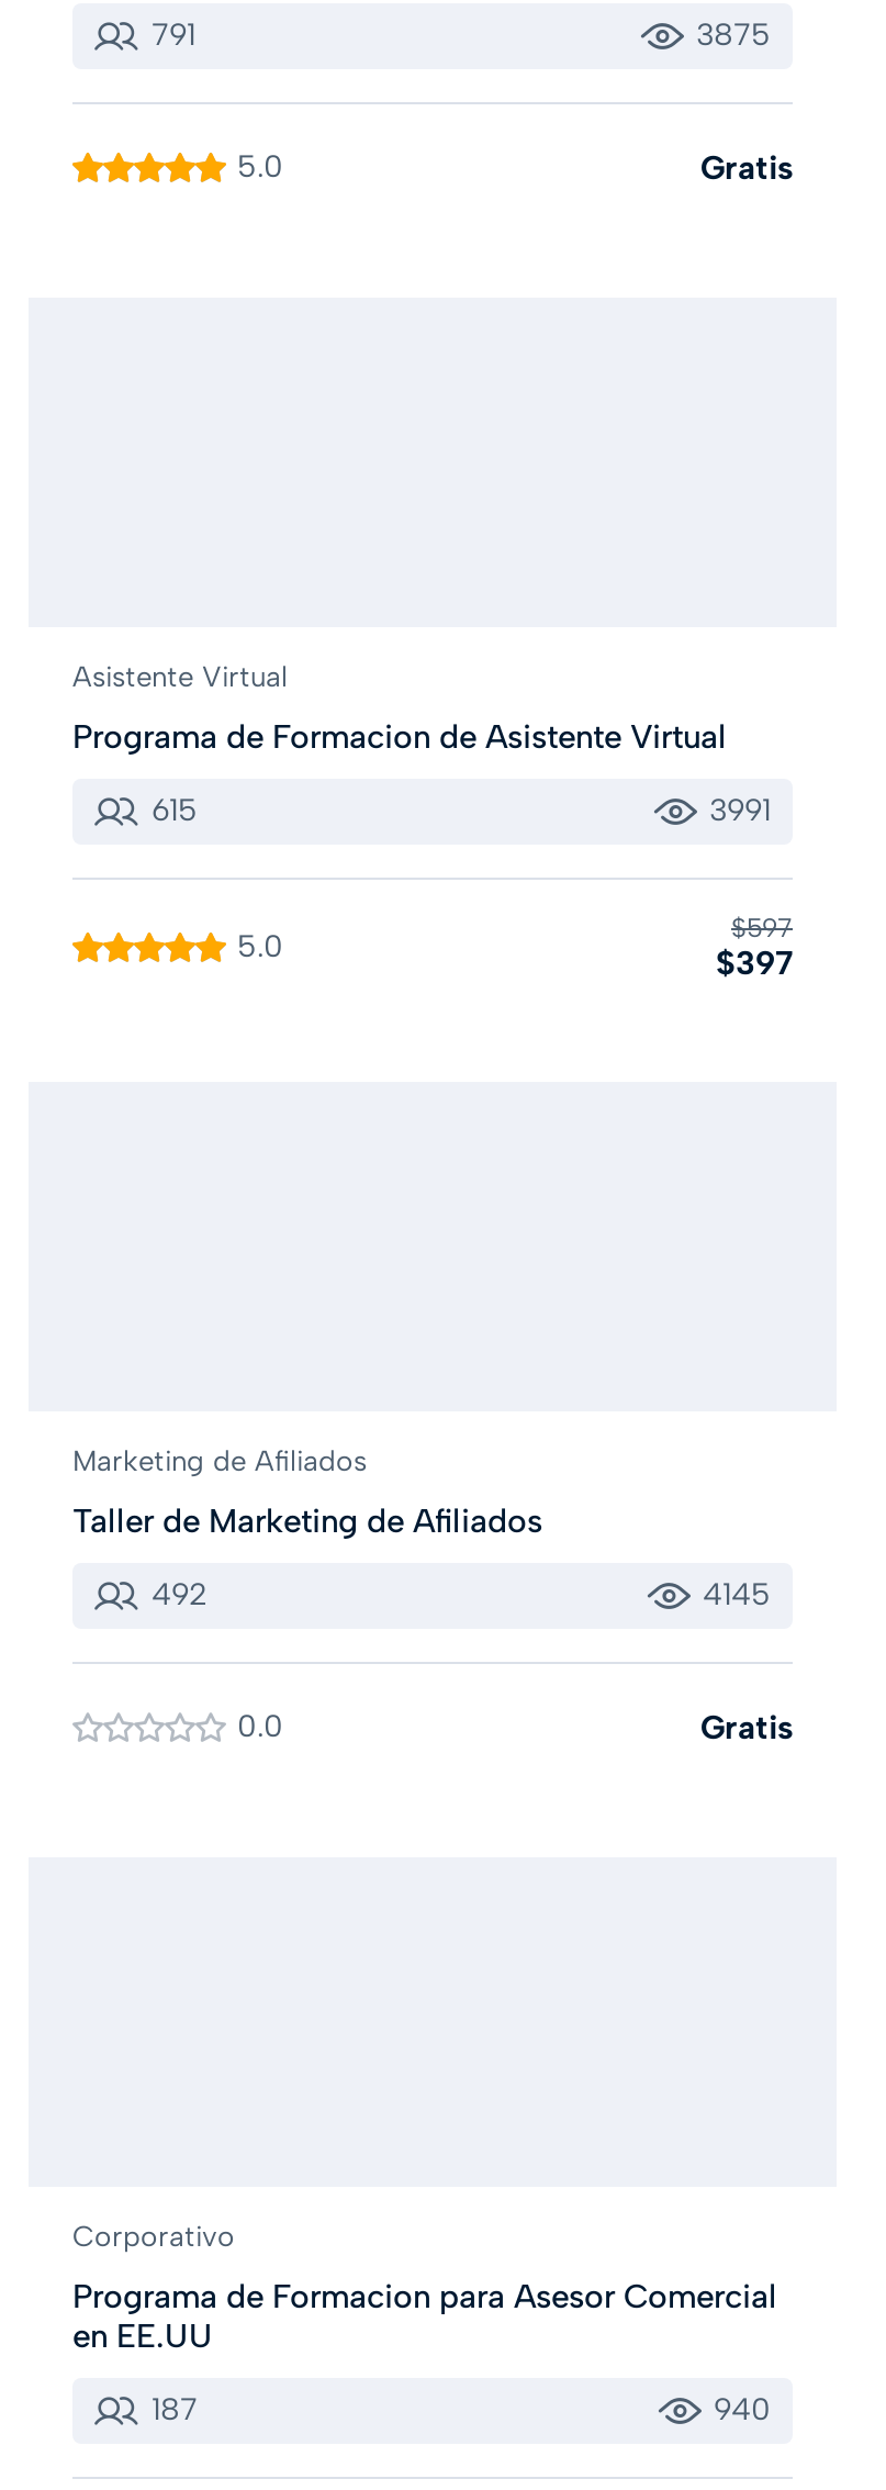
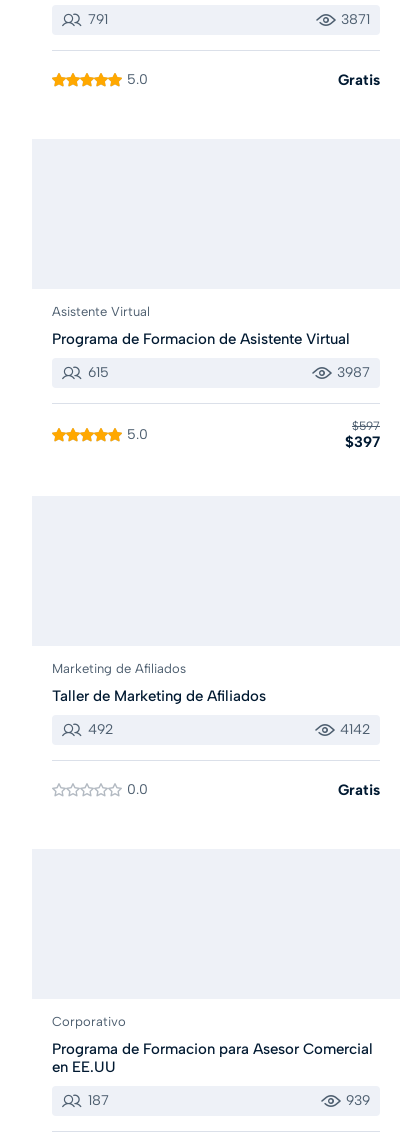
[696,16,771,53] 3875 -> [341,11,370,28] 3871
[709,791,771,829] 3991 -> [337,364,370,381] 3987
[703,1576,771,1613] 4145 -> [340,721,370,738] 4142
[714,2391,771,2428] 940 -> [346,1092,370,1109] 939

